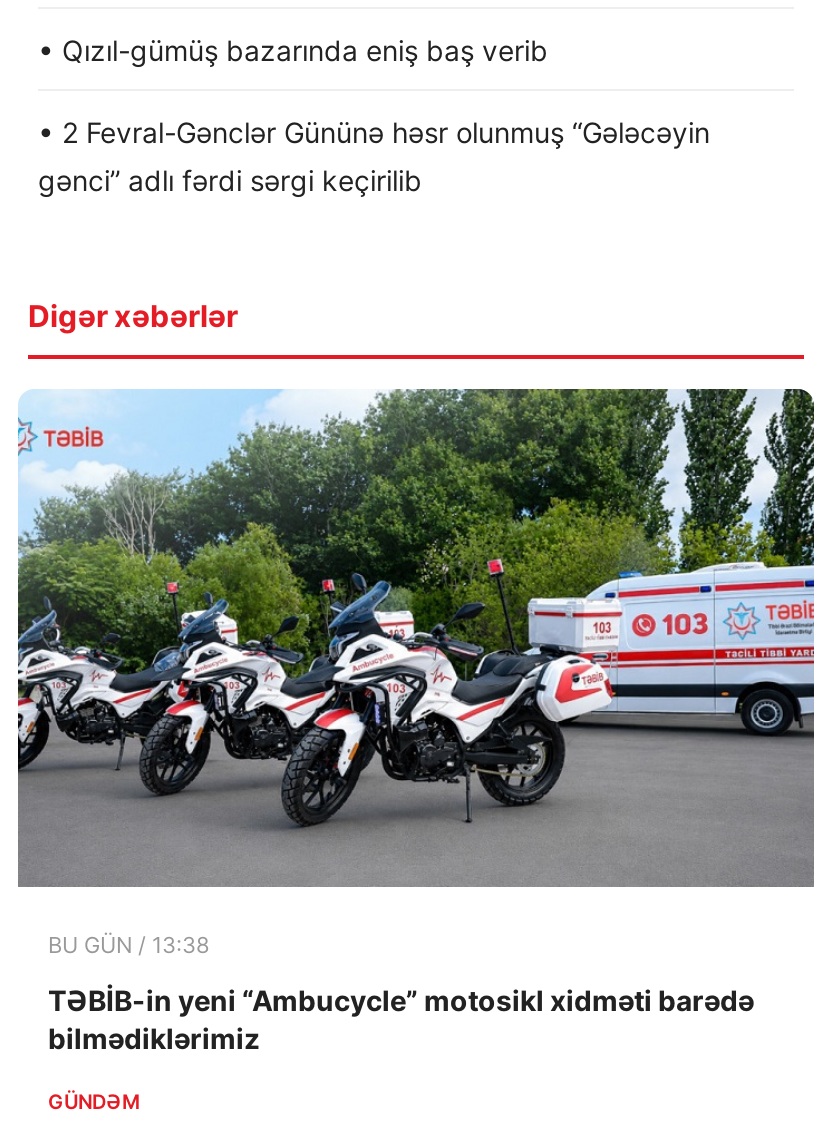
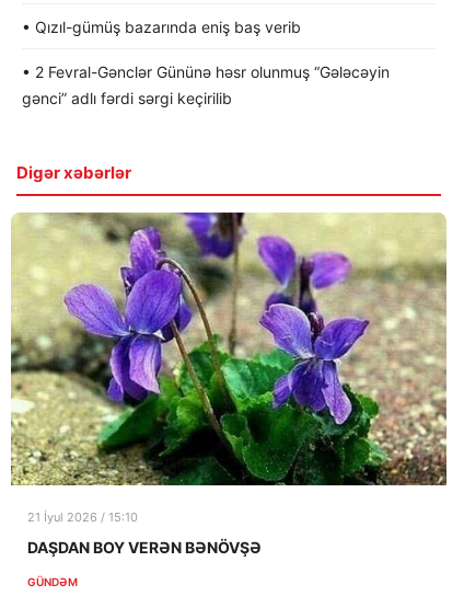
[16,387,816,959] [image] | BU GÜN / 13:38 -> [11,211,446,525] [image] | 21 İyul 2026 / 15:10
[48,983,754,1055] TƏBİB-in yeni “Ambucycle” motosikl xidməti barədə | bilmədiklərimiz -> [27,538,262,557] DAŞDAN BOY VERƏN BƏNÖVŞƏ

